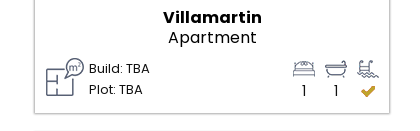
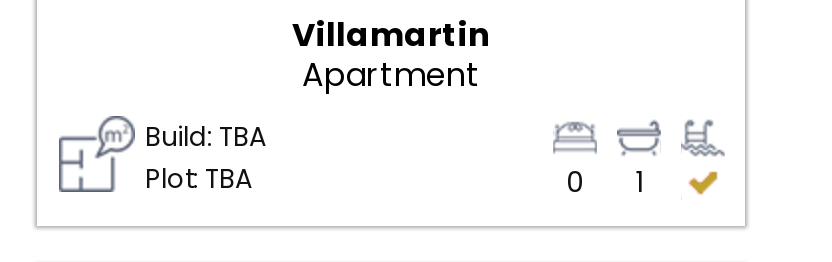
[302,81,338,101] 1 1 -> [566,162,643,202] 0 1

